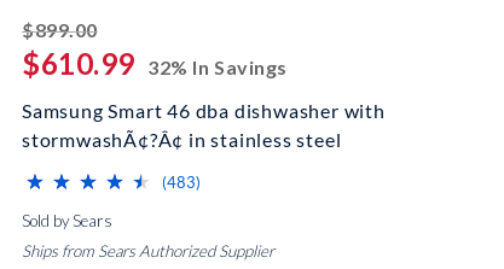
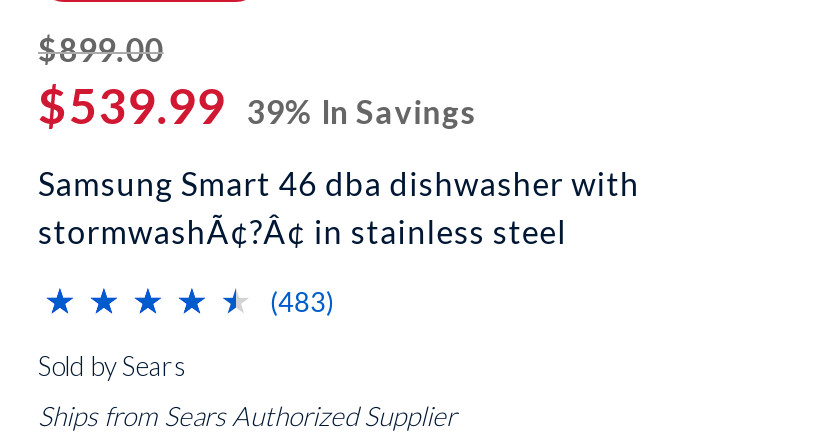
[22,46,288,81] $610.99 32% In Savings -> [38,76,478,134] $539.99 39% In Savings

